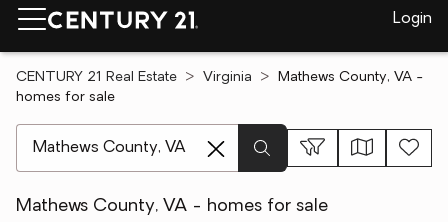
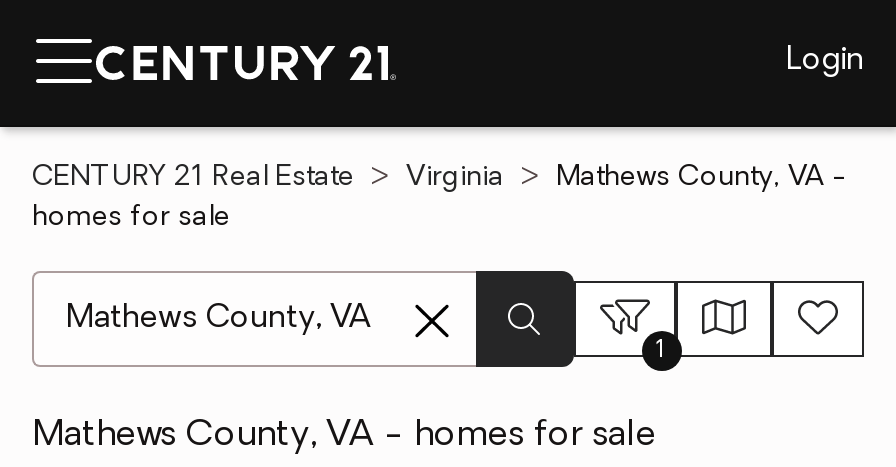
none -> [656,339,666,363] 1

